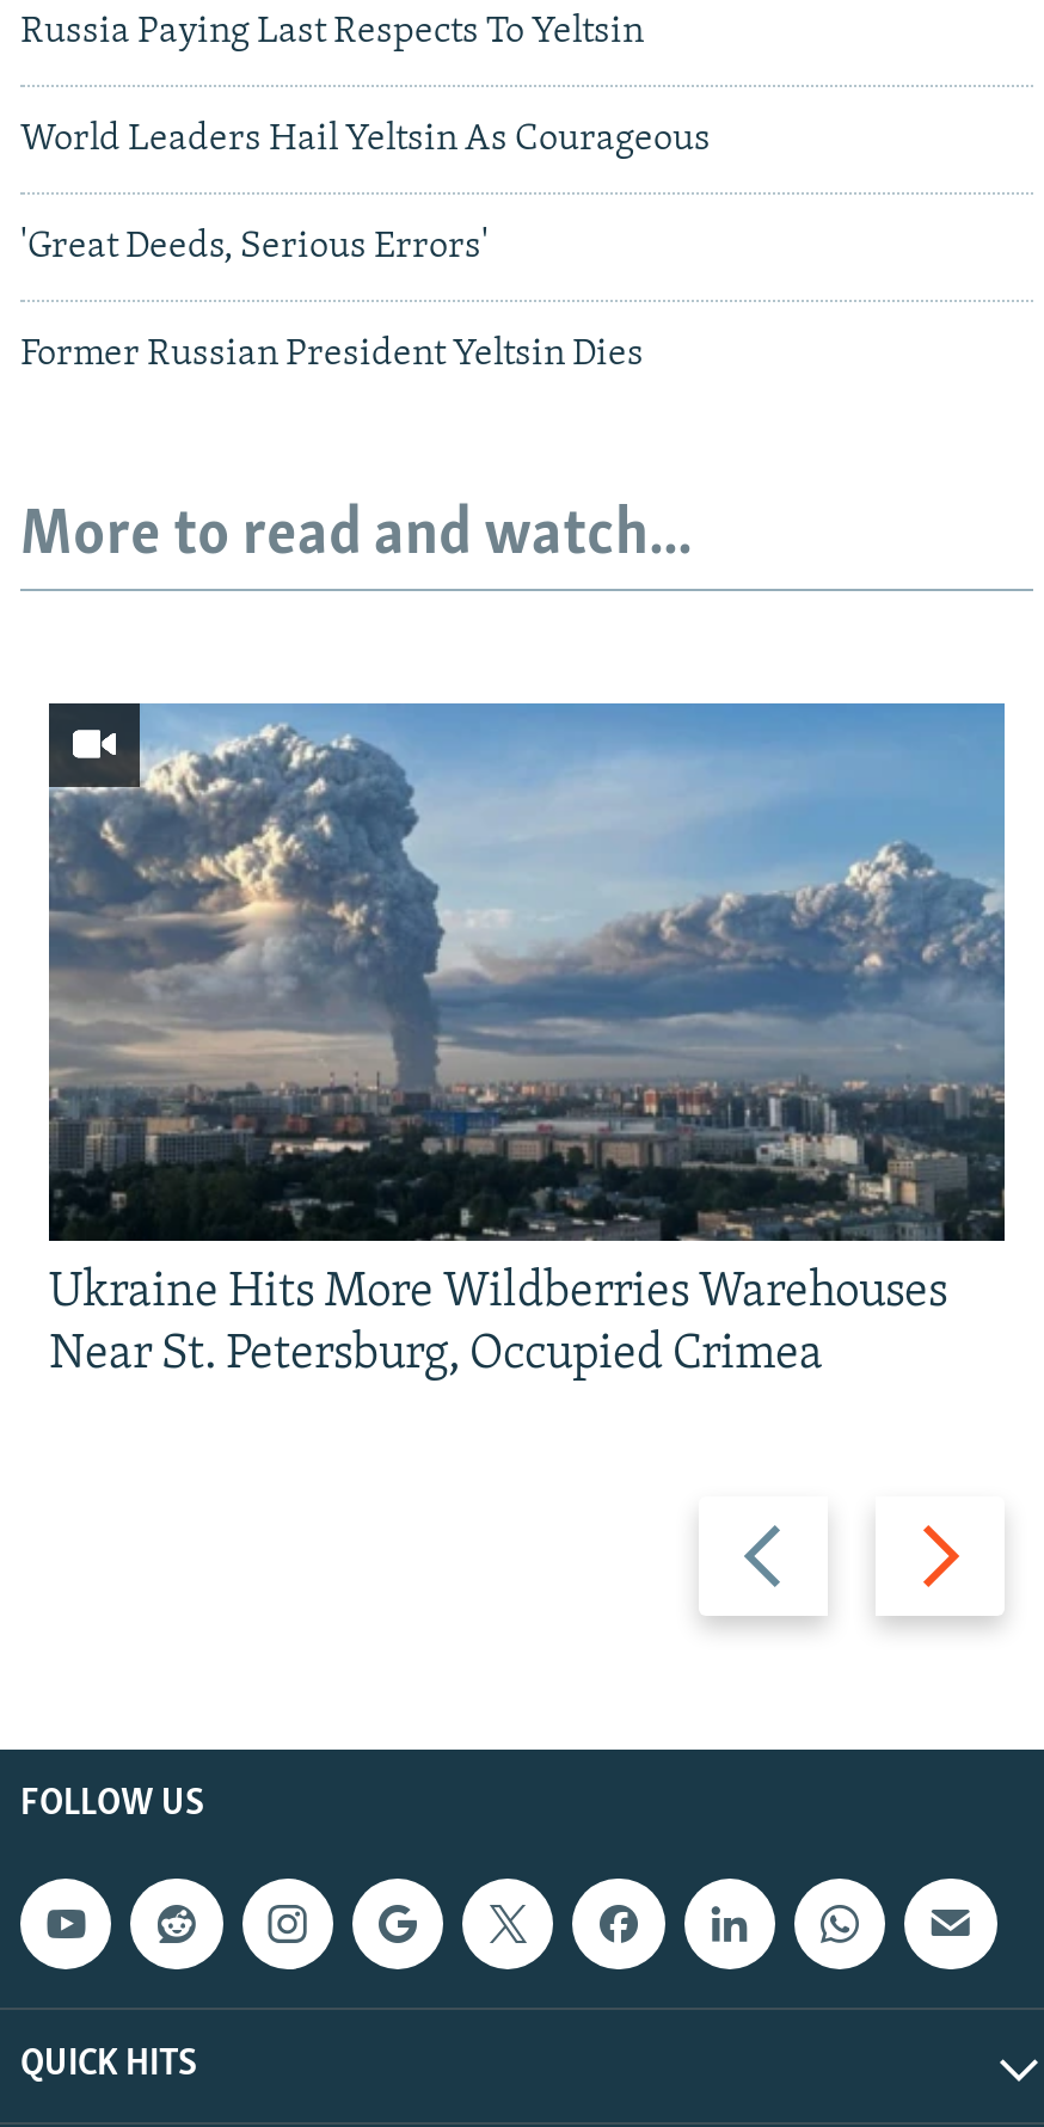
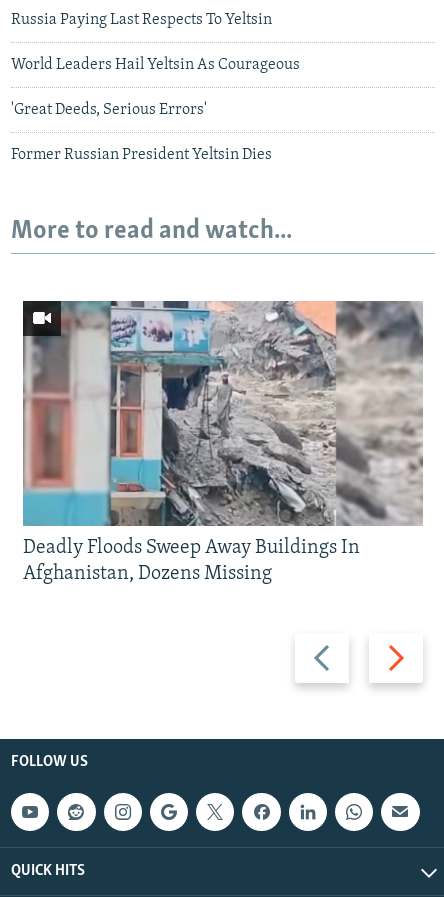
[47,701,1007,1379] [image] | Ukraine Hits More Wildberries Warehouses | Near St. Petersburg, Occupied Crimea -> [22,300,424,584] [image] | Deadly Floods Sweep Away Buildings In | Afghanistan, Dozens Missing

